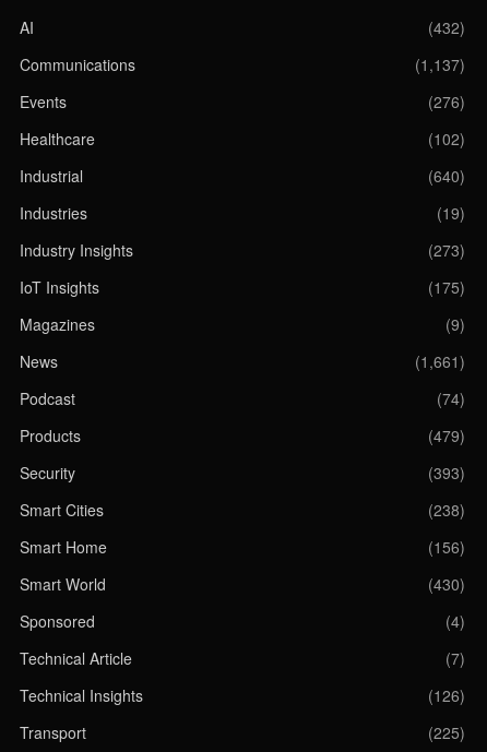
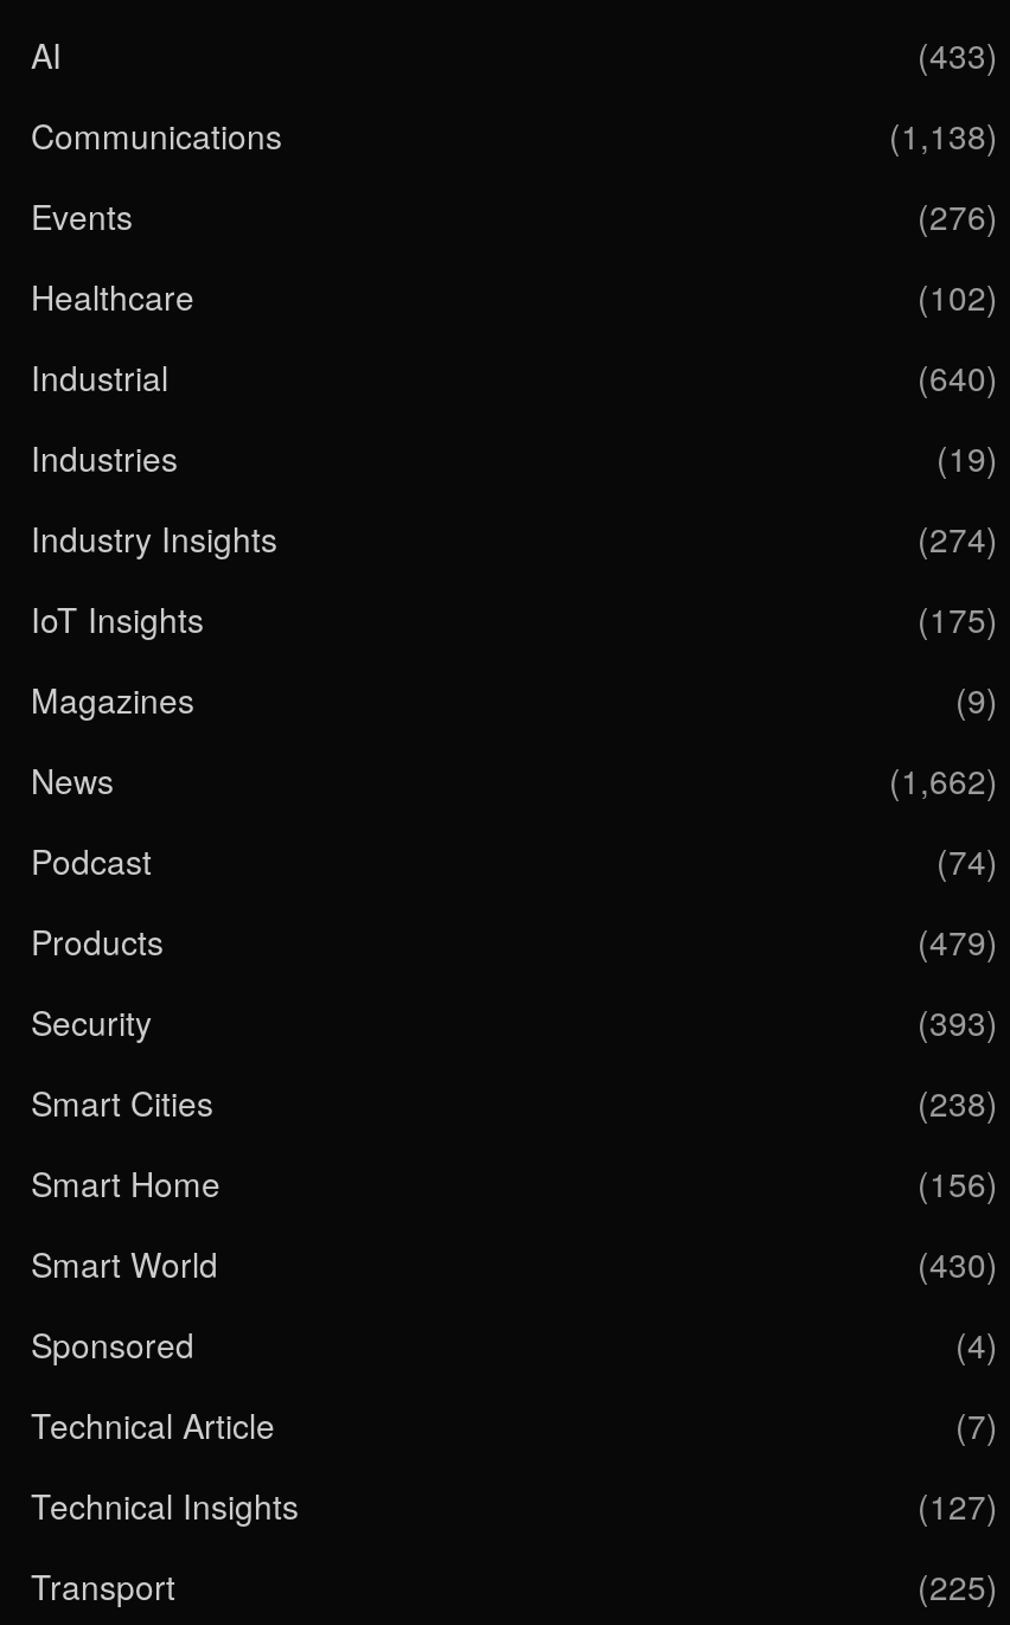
[428,17,465,38] (432) -> [918,31,998,79] (433)
[415,54,465,76] (1,137) -> [889,112,998,159] (1,138)
[428,239,465,261] (273) -> [918,515,998,562] (274)
[415,351,465,372] (1,661) -> [889,757,998,804] (1,662)
[428,685,465,706] (126) -> [918,1482,998,1529] (127)

